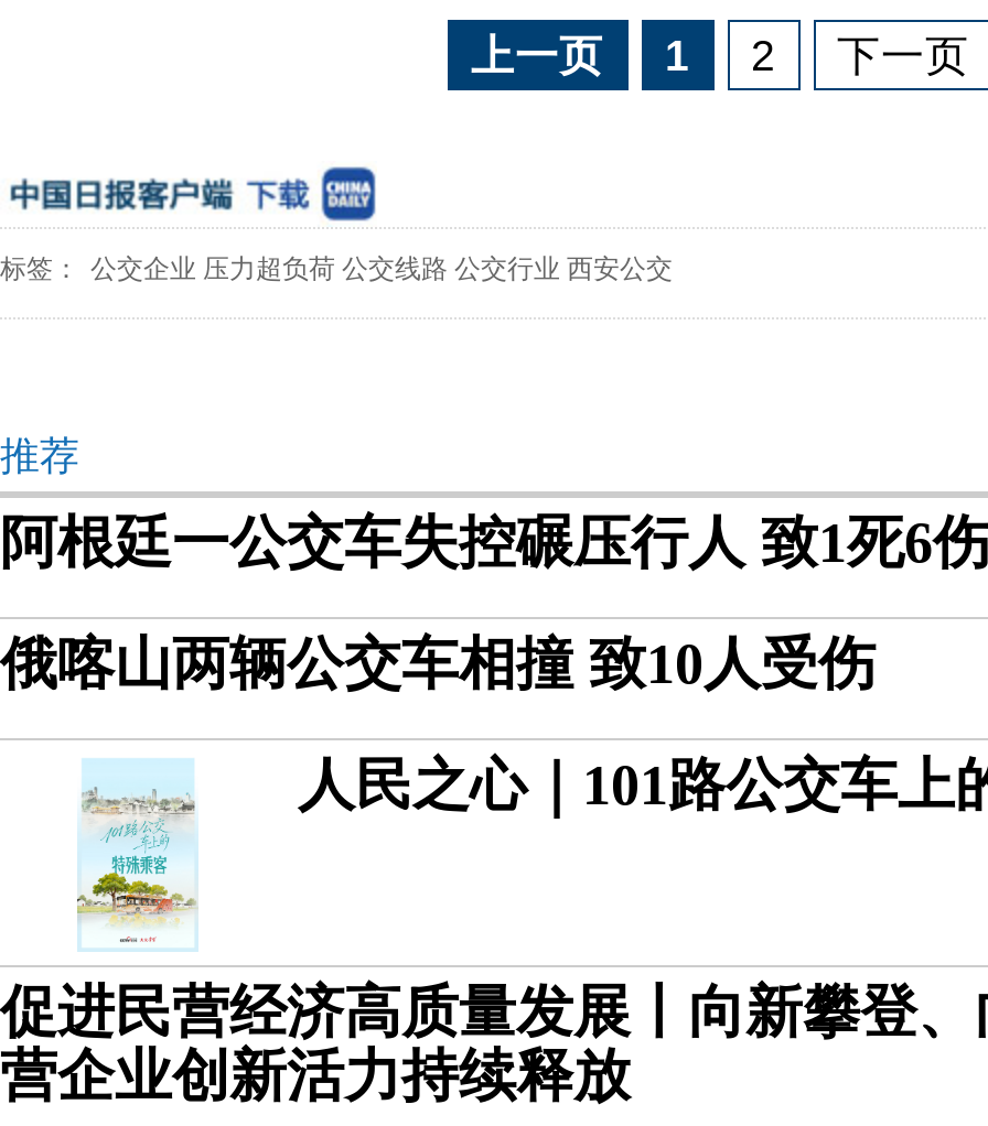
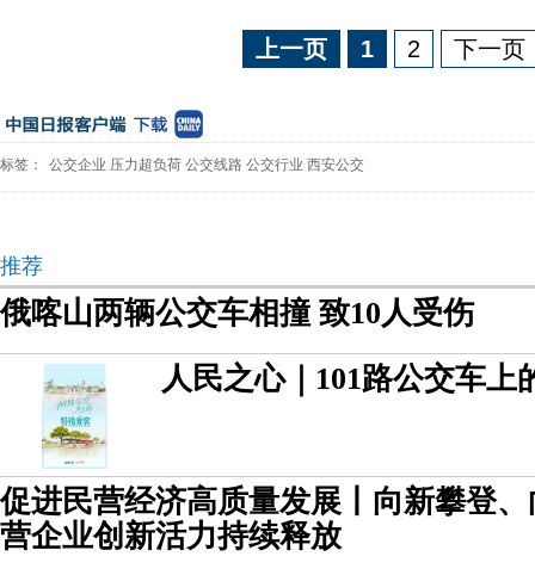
[0,511,988,575] 阿根廷一公交车失控碾压行人 致1死6伤 -> none

